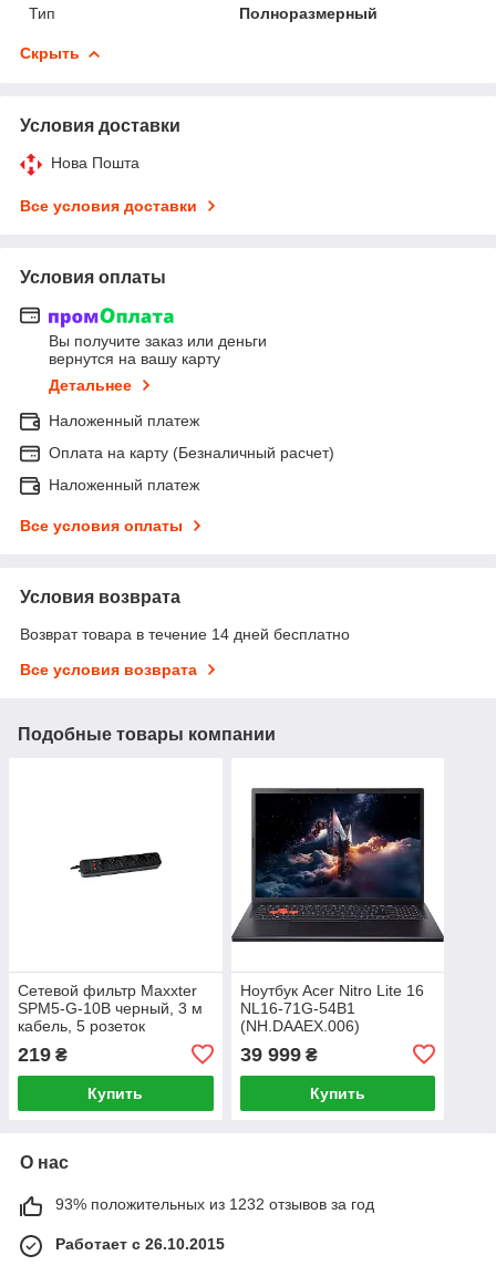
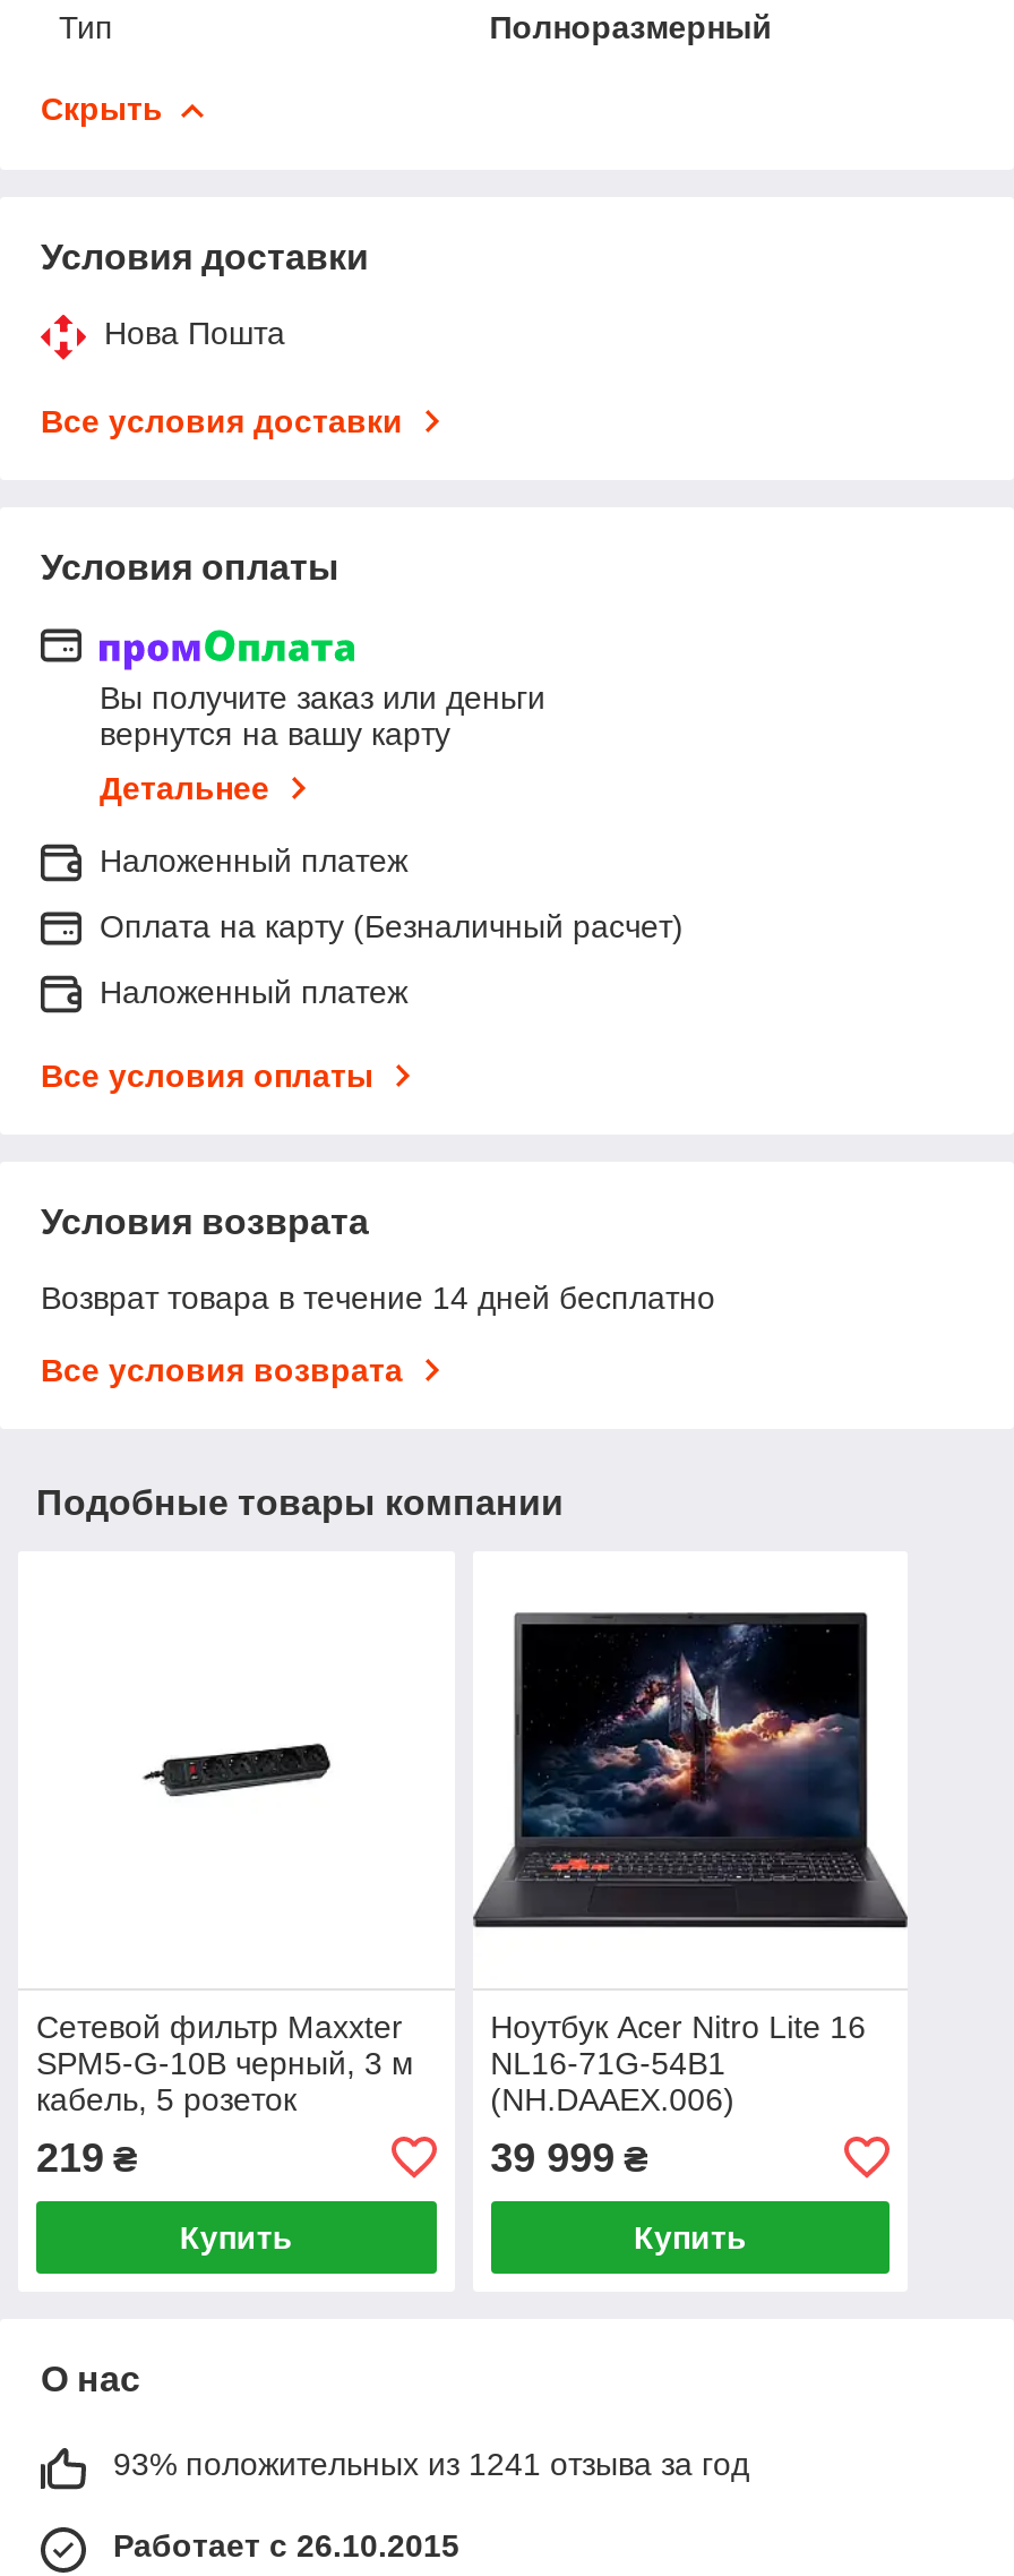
[55,1195,374,1213] 93% положительных из 1232 отзывов за год -> [113,2445,749,2482] 93% положительных из 1241 отзыва за год

